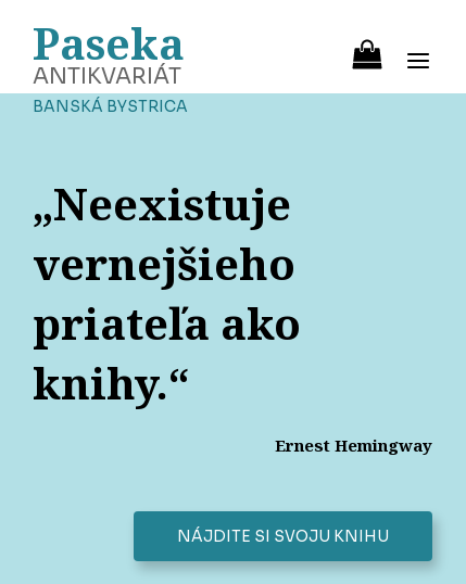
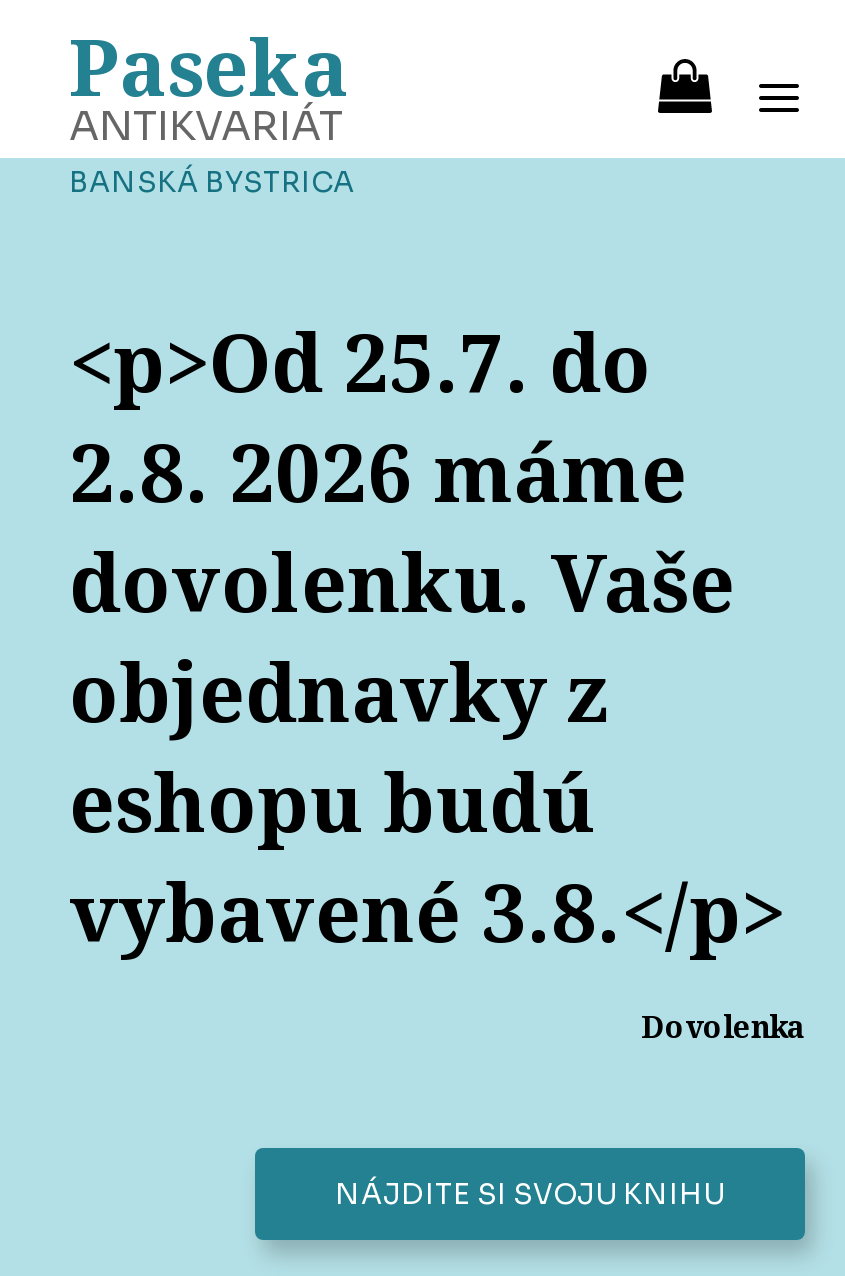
[33,174,432,456] „Neexistuje | vernejšieho | priateľa ako | knihy.“ | Ernest Hemingway -> [69,306,805,1046] <p>Od 25.7. do | 2.8. 2026 máme | dovolenku. Vaše | objednavky z | eshopu budú | vybavené 3.8.</p> | Dovolenka

